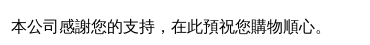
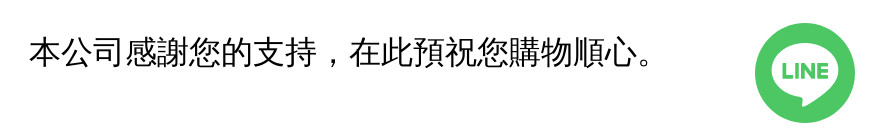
none -> [753,21,857,125] [image]

